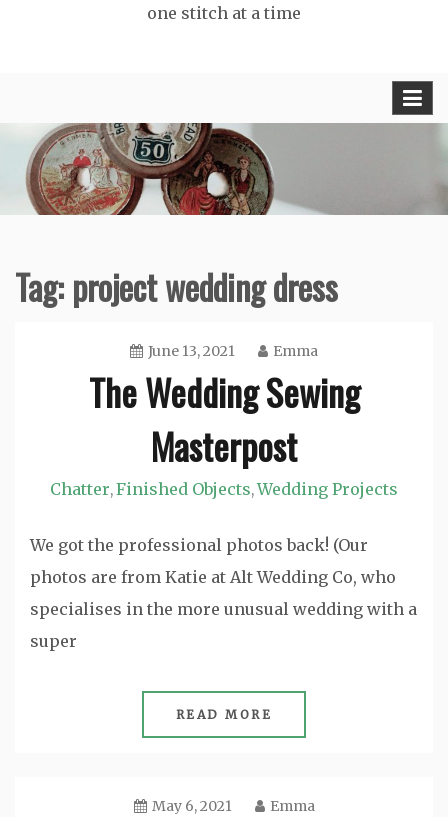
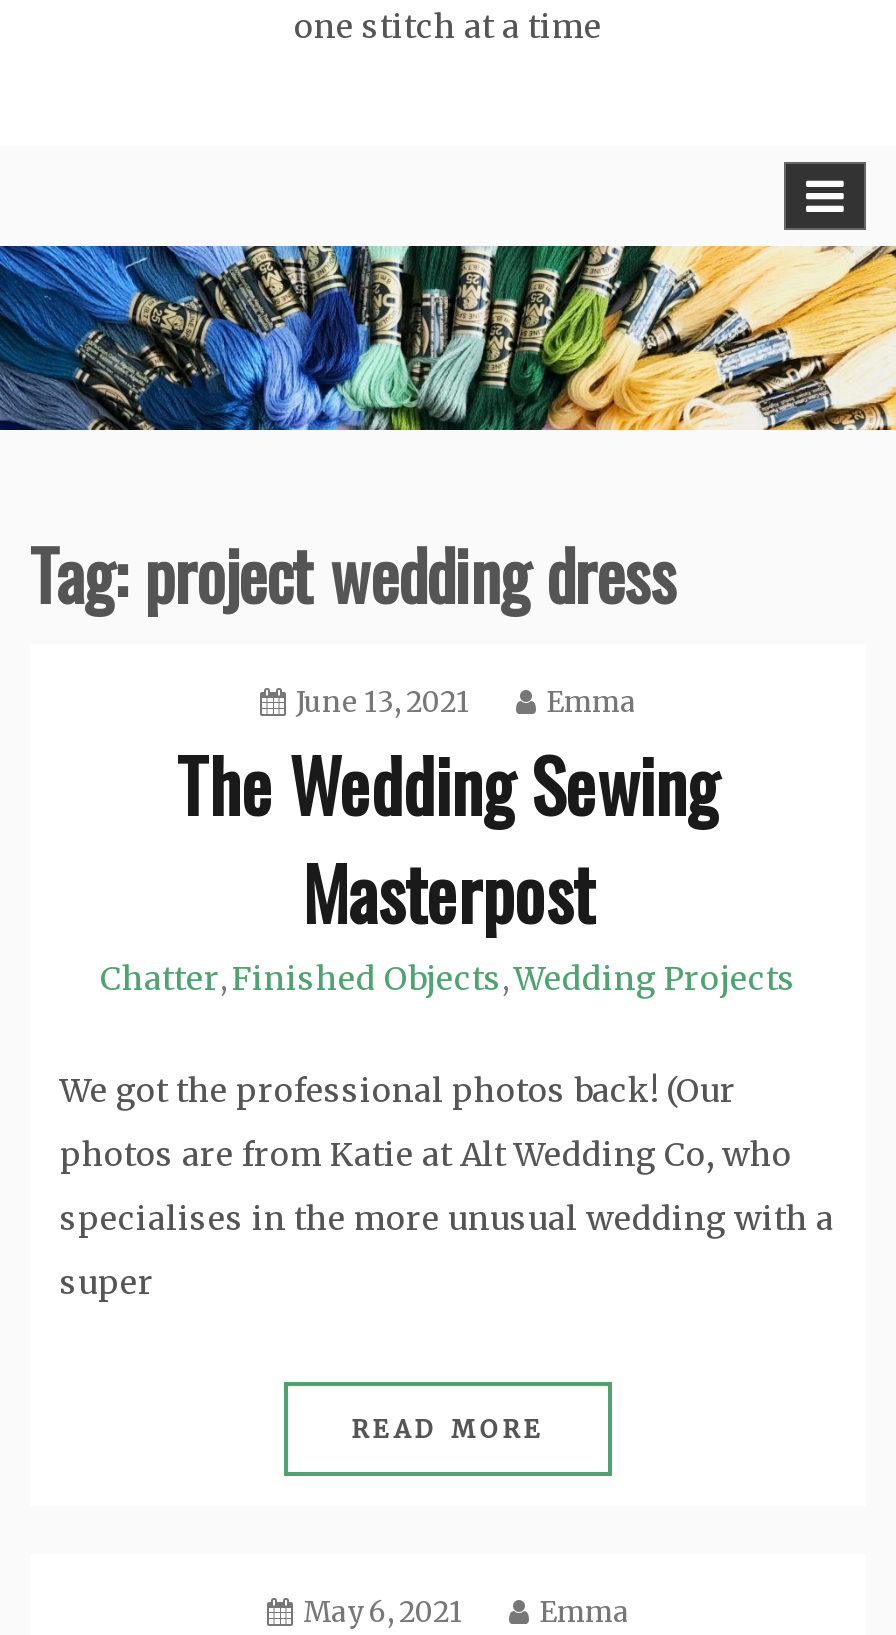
[3,122,445,216] [image] -> [6,244,890,432] [image]

